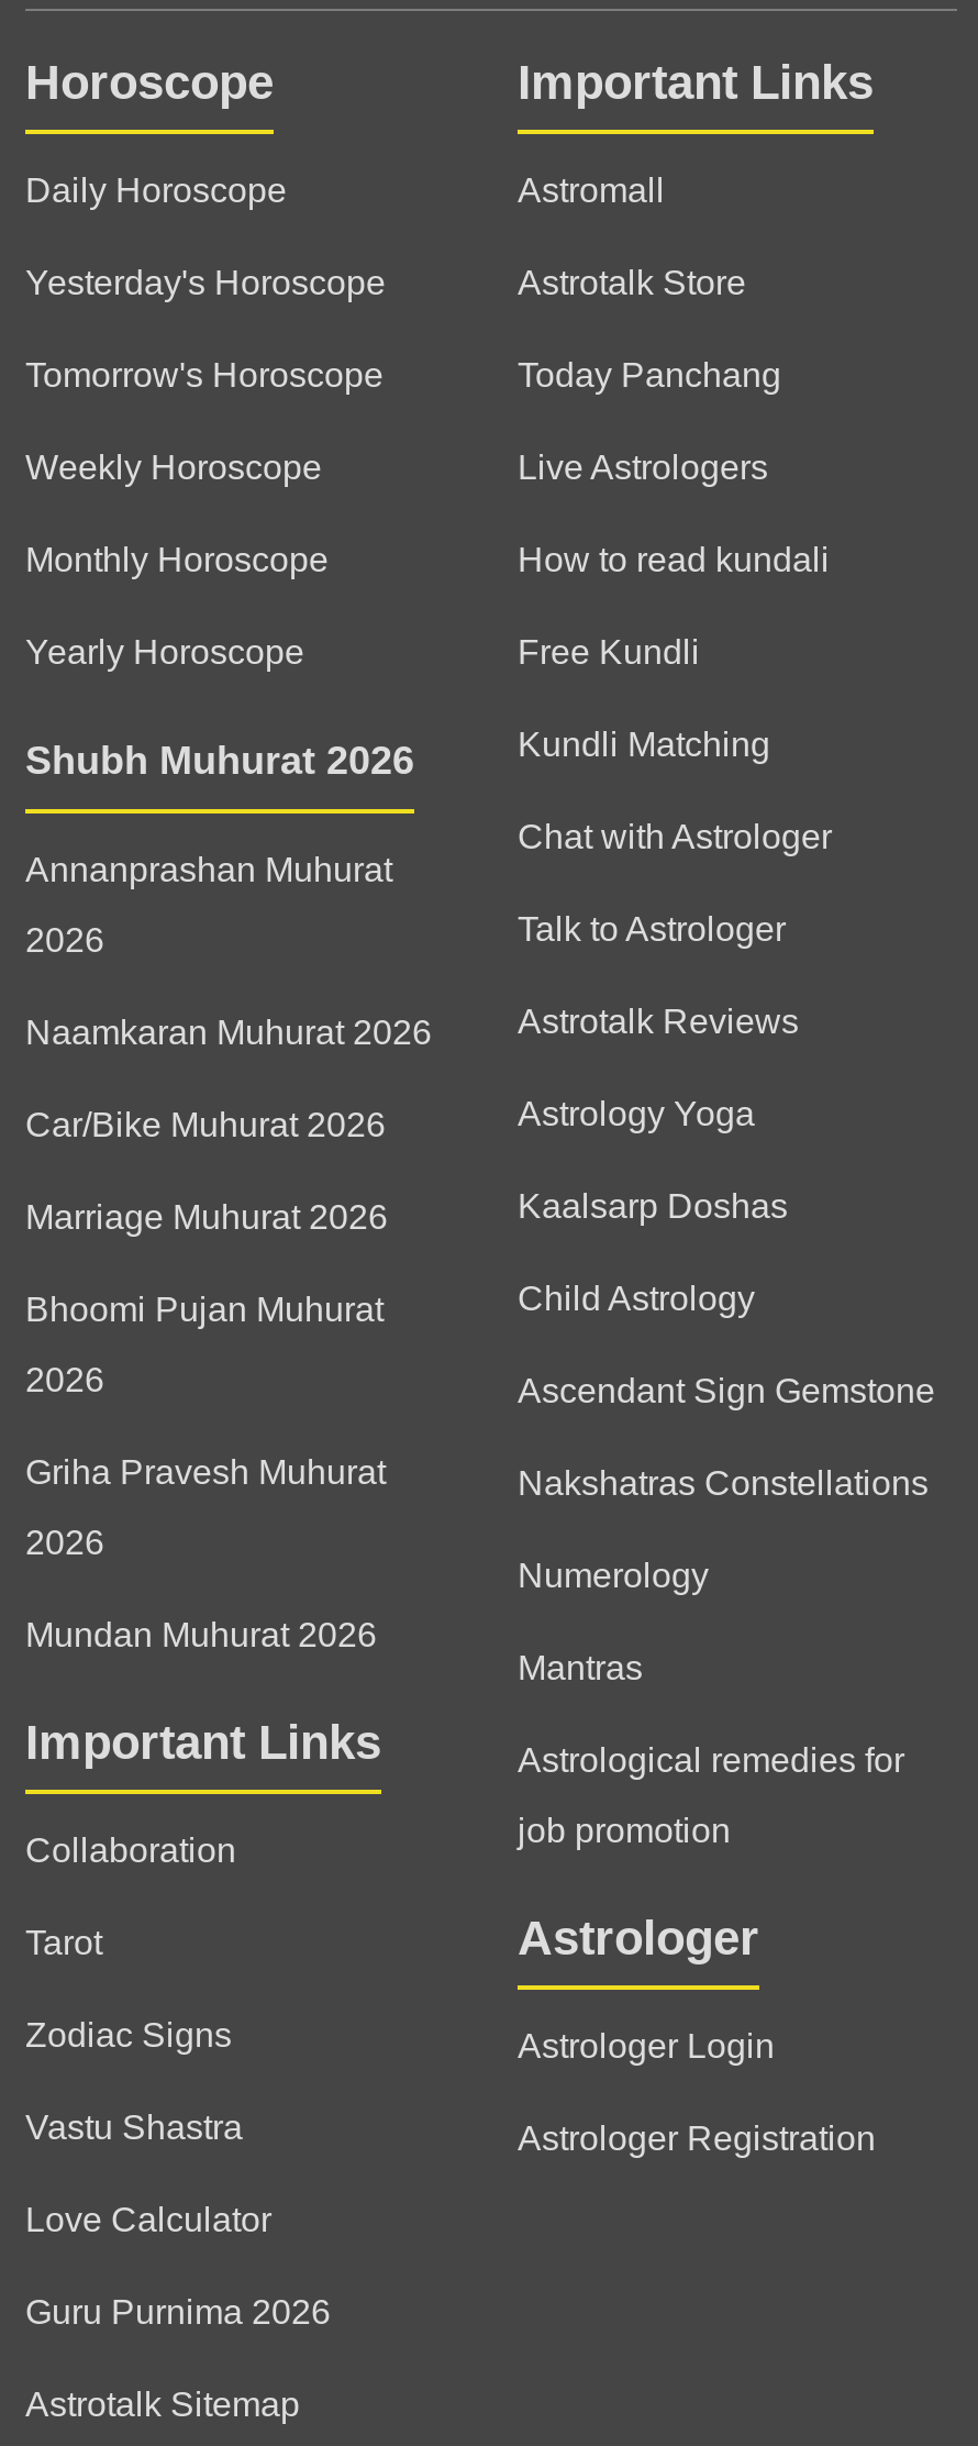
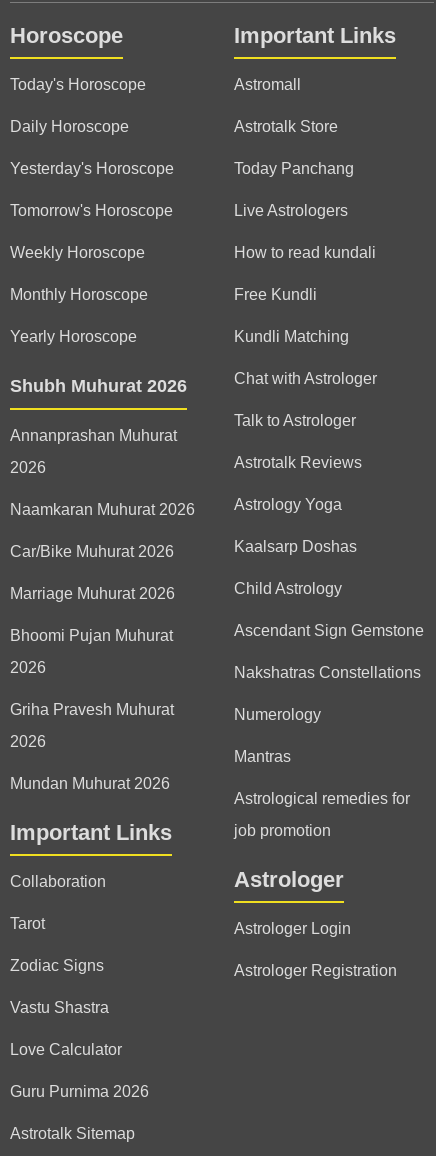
none -> [10,76,146,93] Today's Horoscope

